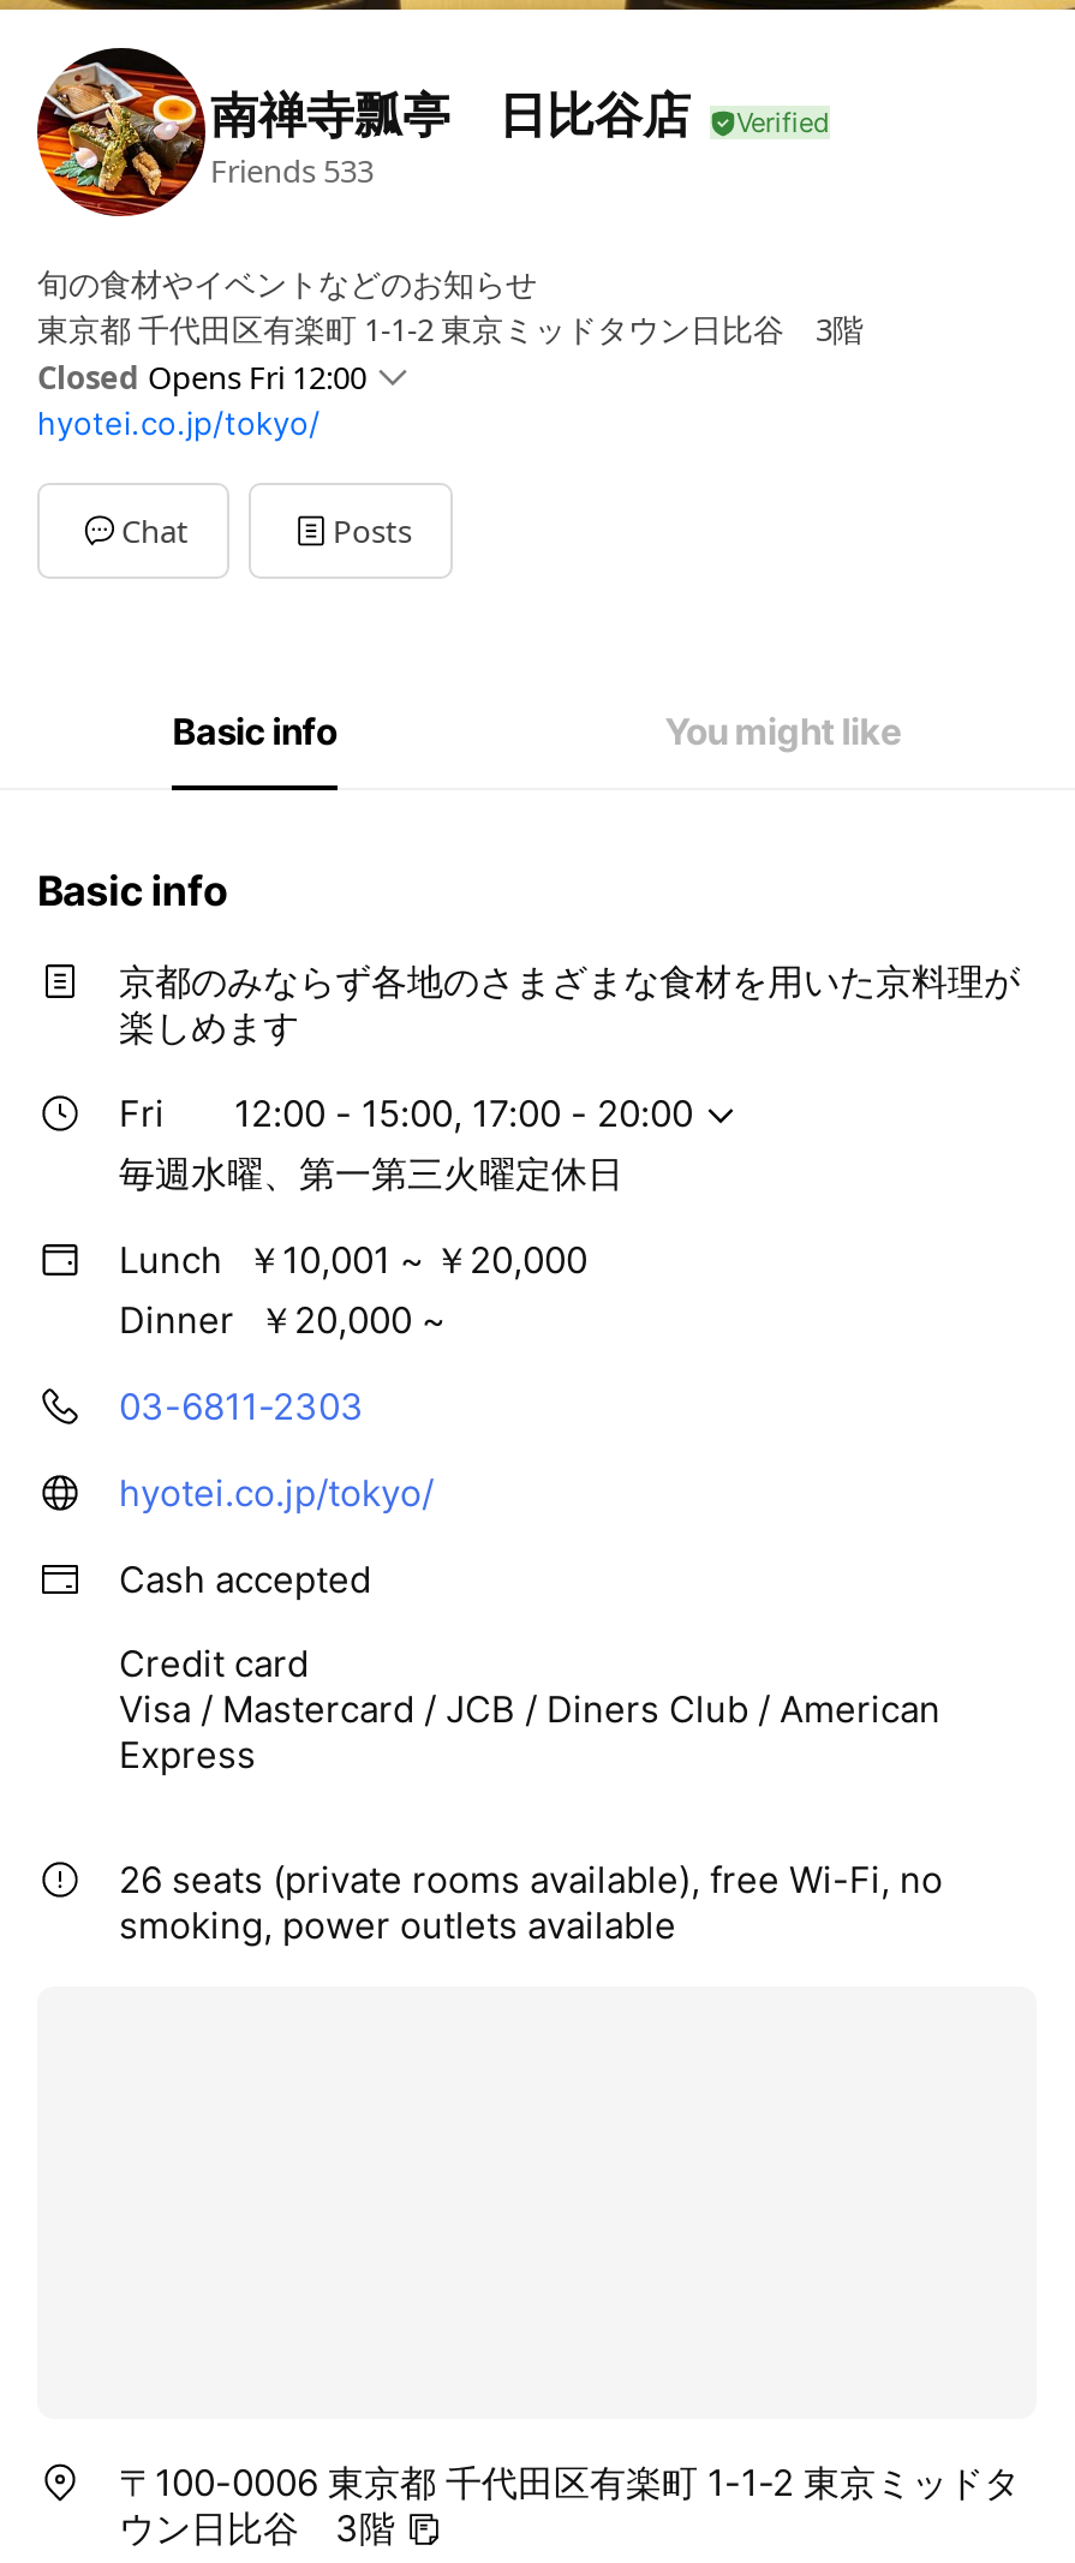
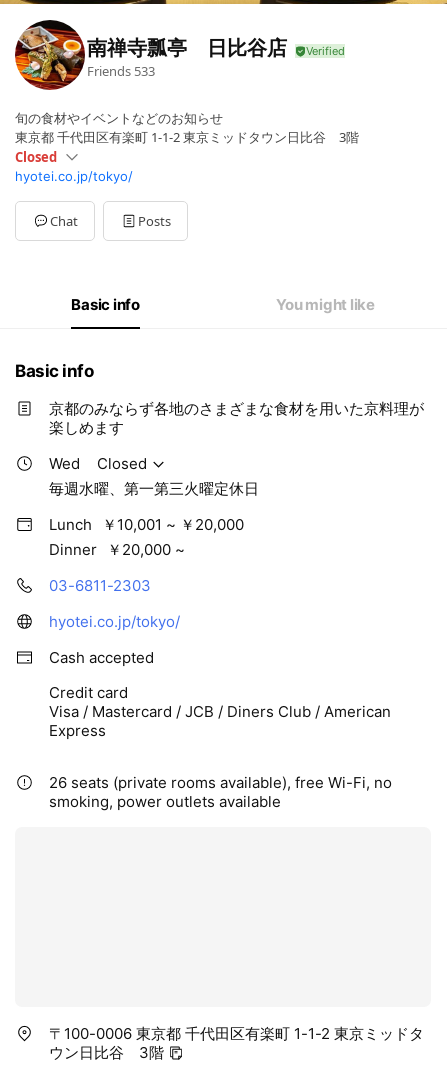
[37,356,366,400] Closed Opens Fri 12:00 -> [15,148,57,166] Closed
[119,1091,693,1137] Fri | 12:00 - 15:00, 17:00 - 20:00 -> [49,454,147,473] Wed | Closed

